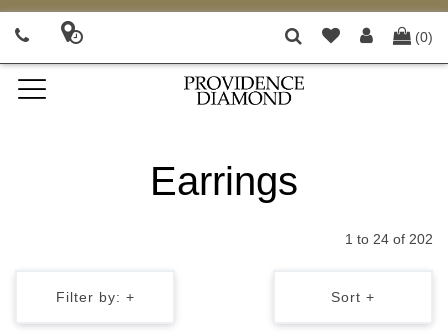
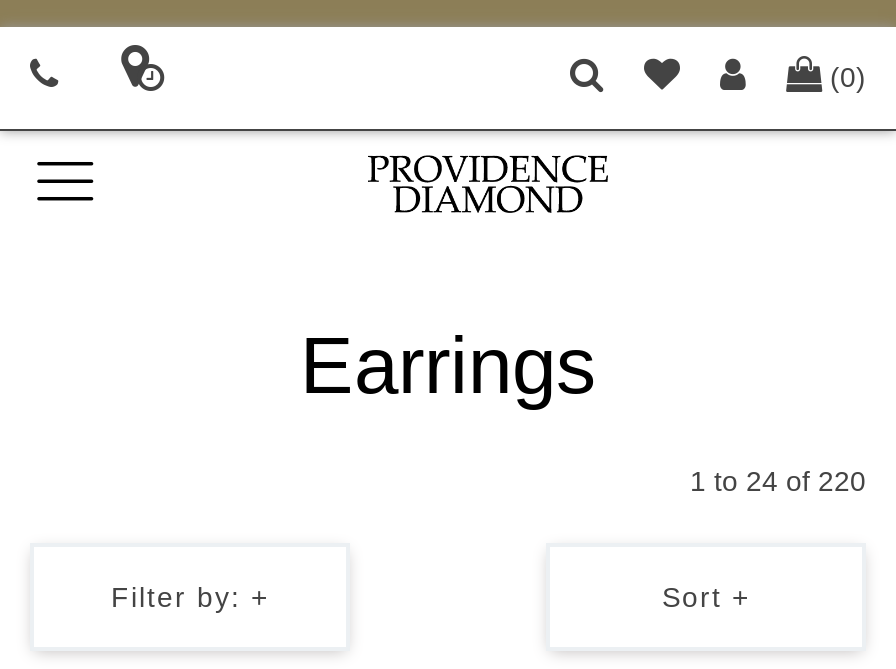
[345,231,433,247] 1 to 24 of 202 -> [690,465,866,497] 1 to 24 of 220

